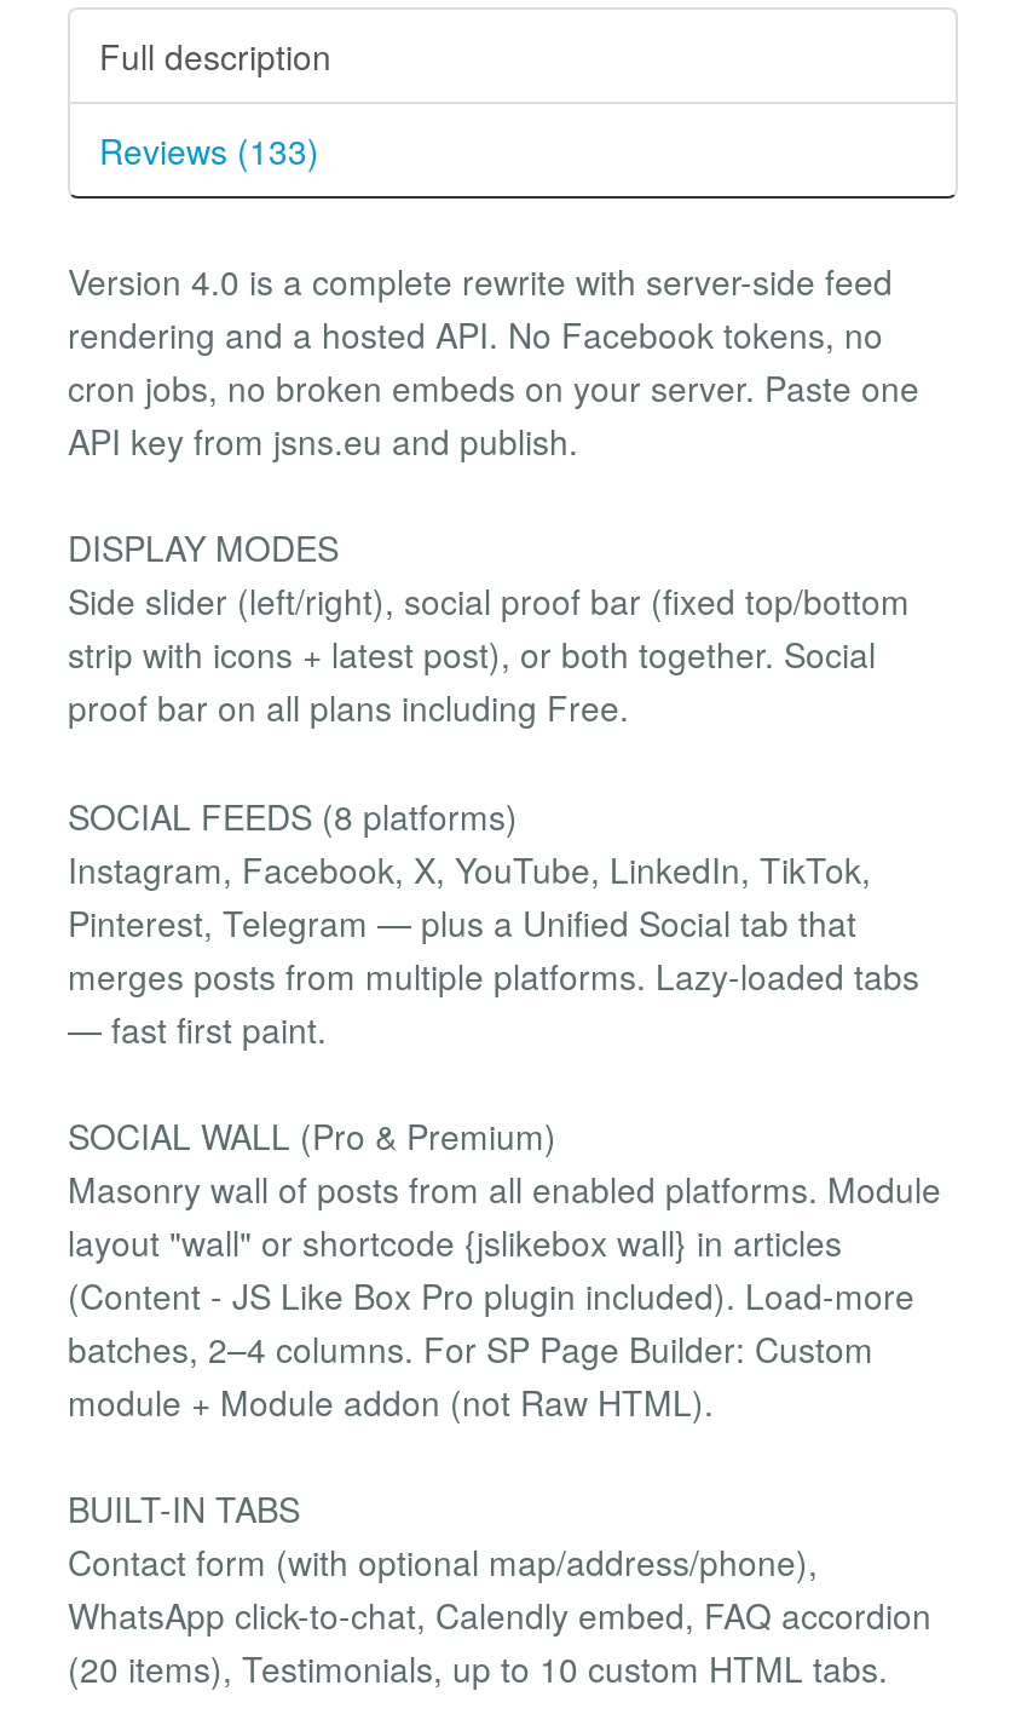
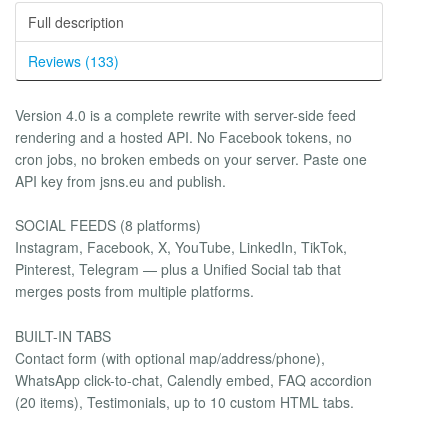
[68,524,910,732] DISPLAY MODES | Side slider (left/right), social proof bar (fixed top/bottom | strip with icons + latest post), or both together. Social | proof bar on all plans including Free. -> none
[68,951,941,1426] merges posts from multiple platforms. Lazy-loaded tabs | — fast first paint. | SOCIAL WALL (Pro & Premium) | Masonry wall of posts from all enabled platforms. Module | layout "wall" or shortcode {jslikebox wall} in articles | (Content - JS Like Box Pro plugin included). Load-more | batches, 2–4 columns. For SP Page Builder: Custom | module + Module addon (not Raw HTML). -> [15,281,254,301] merges posts from multiple platforms.

